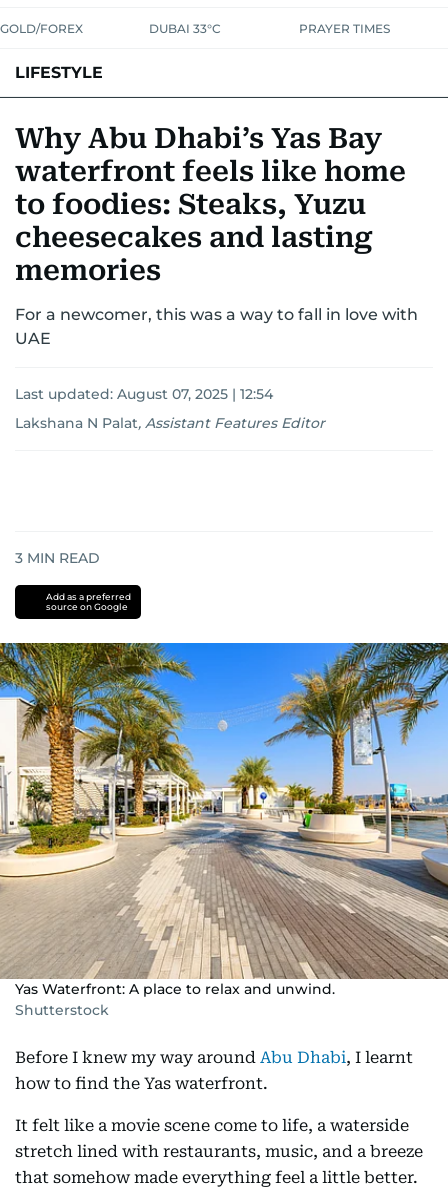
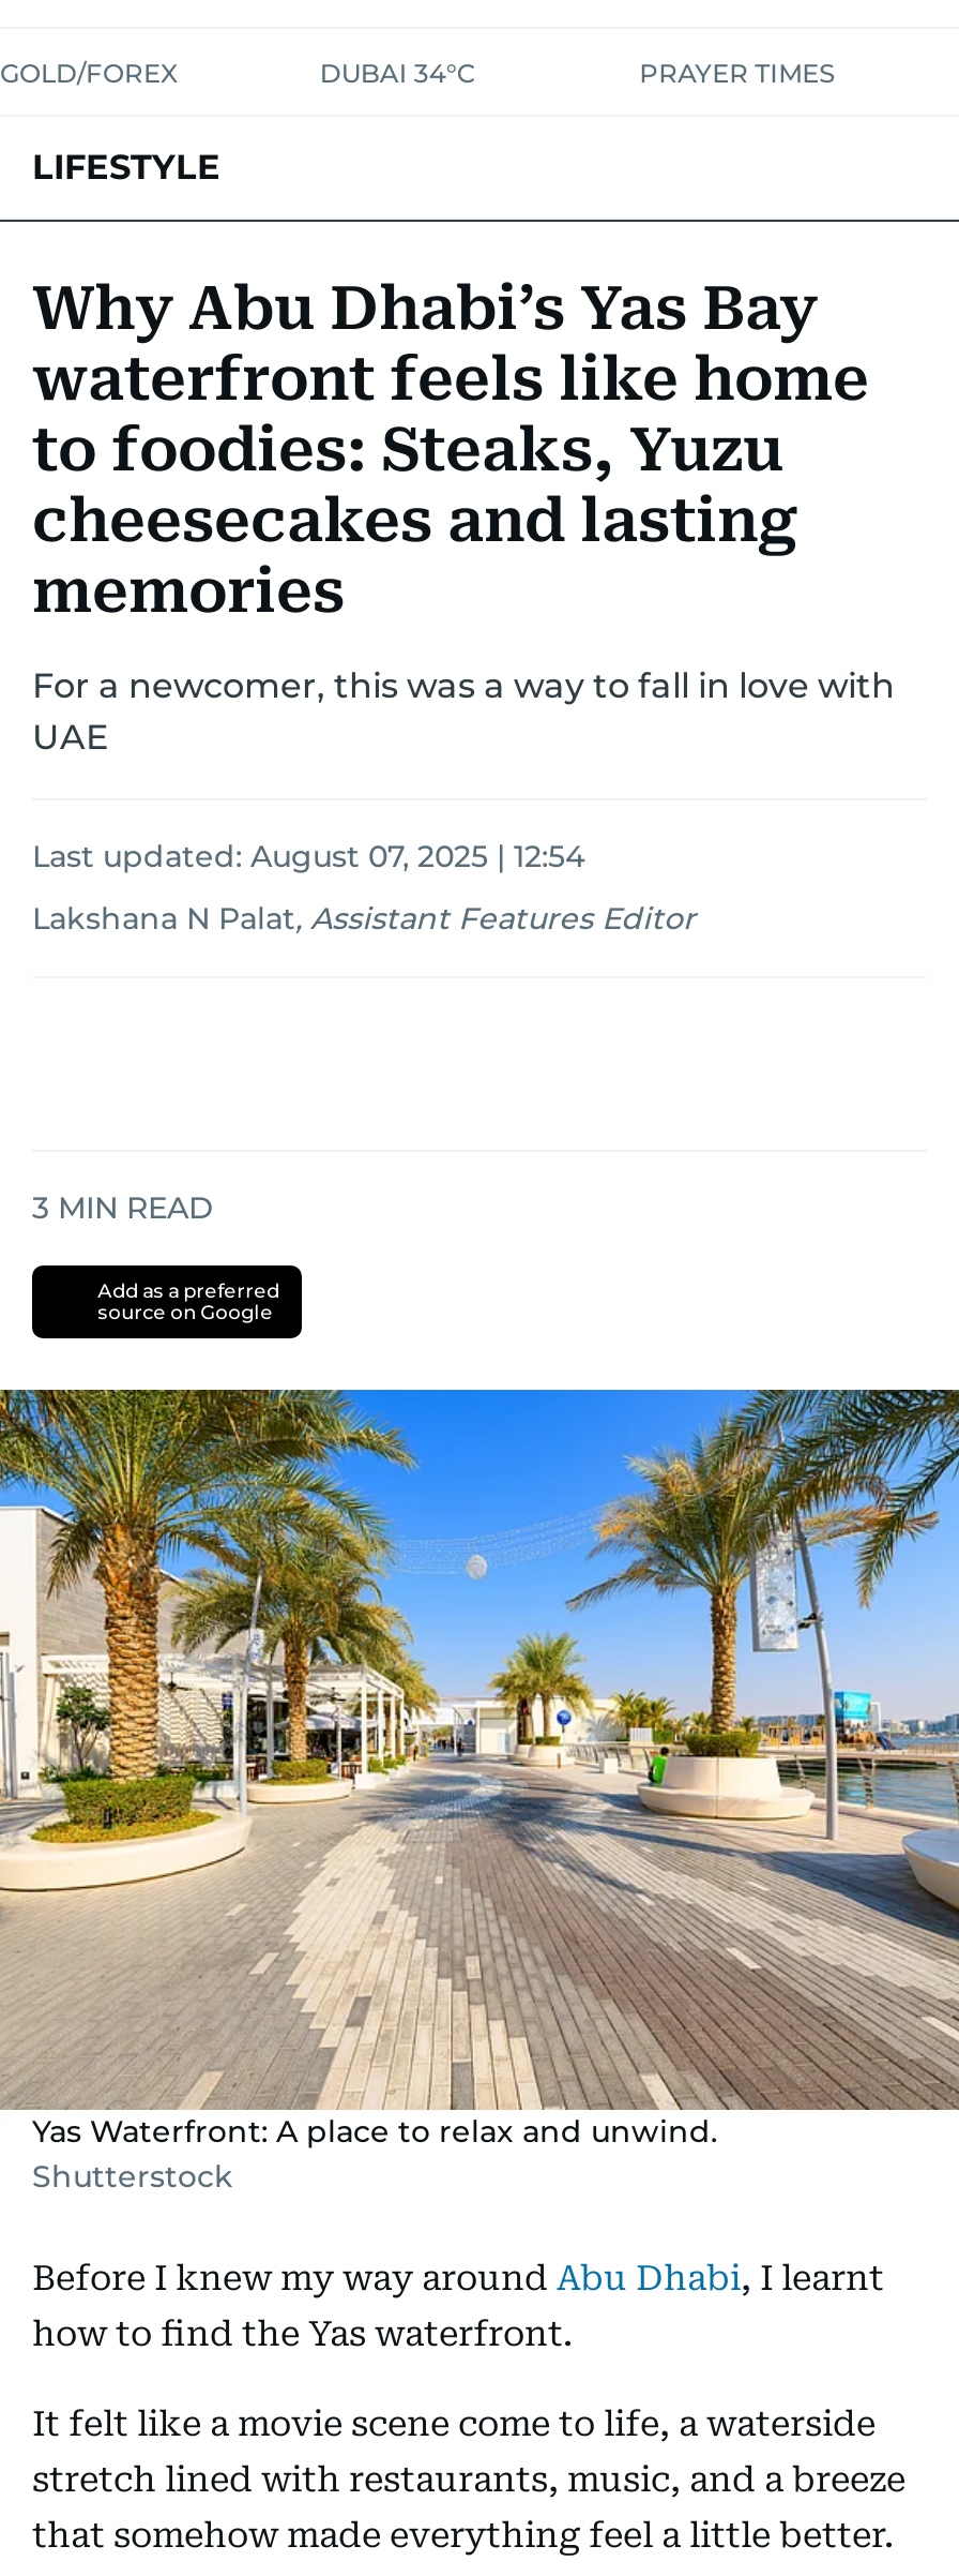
[149,21,221,36] DUBAI 33°C -> [320,57,476,89] DUBAI 34°C

